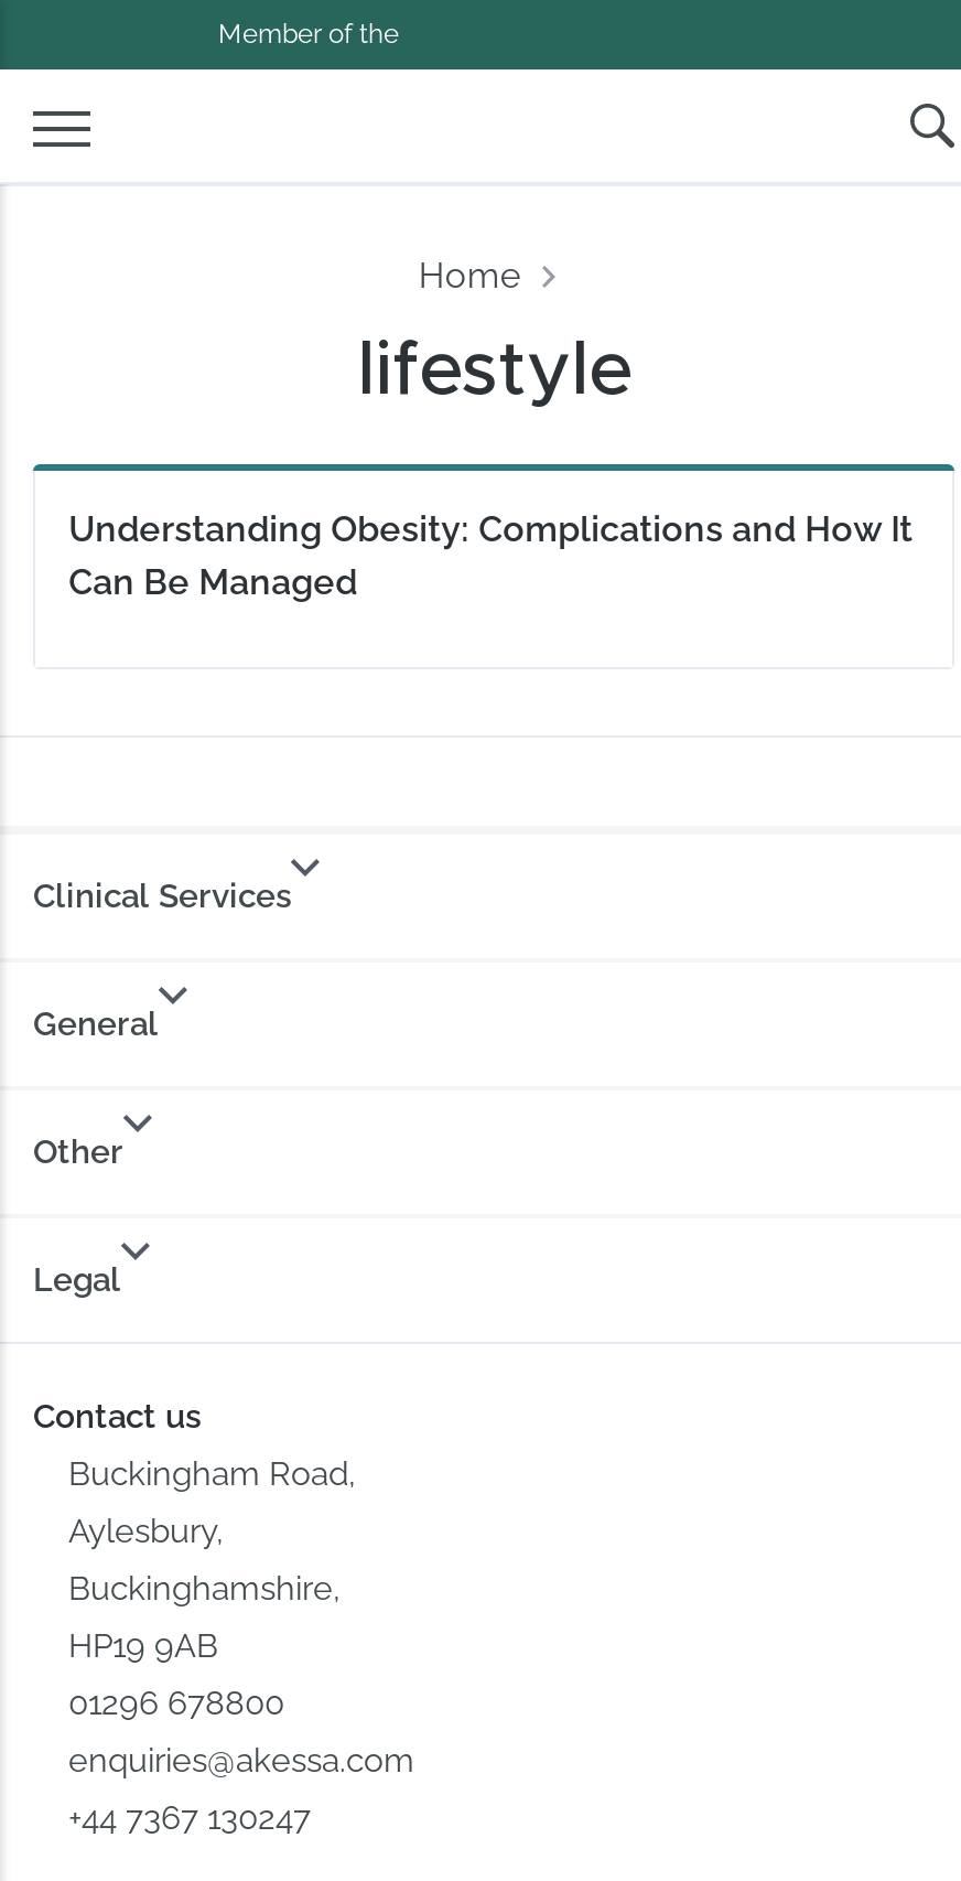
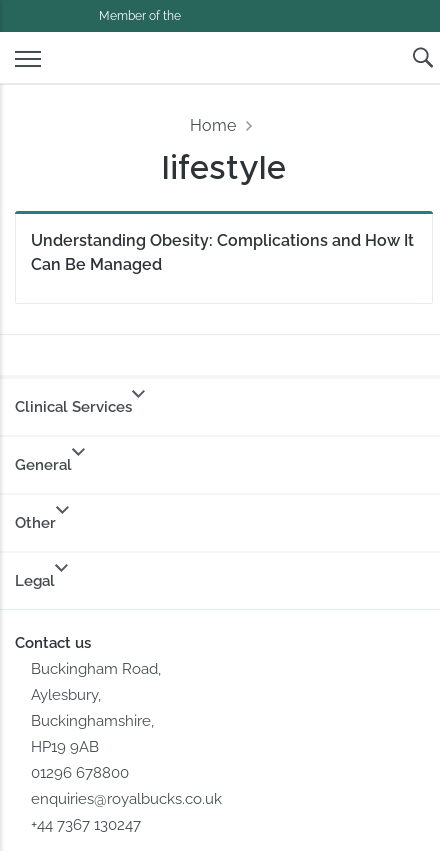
[68,1741,414,1781] enquiries@akessa.com -> [31,790,222,808] enquiries@royalbucks.co.uk

